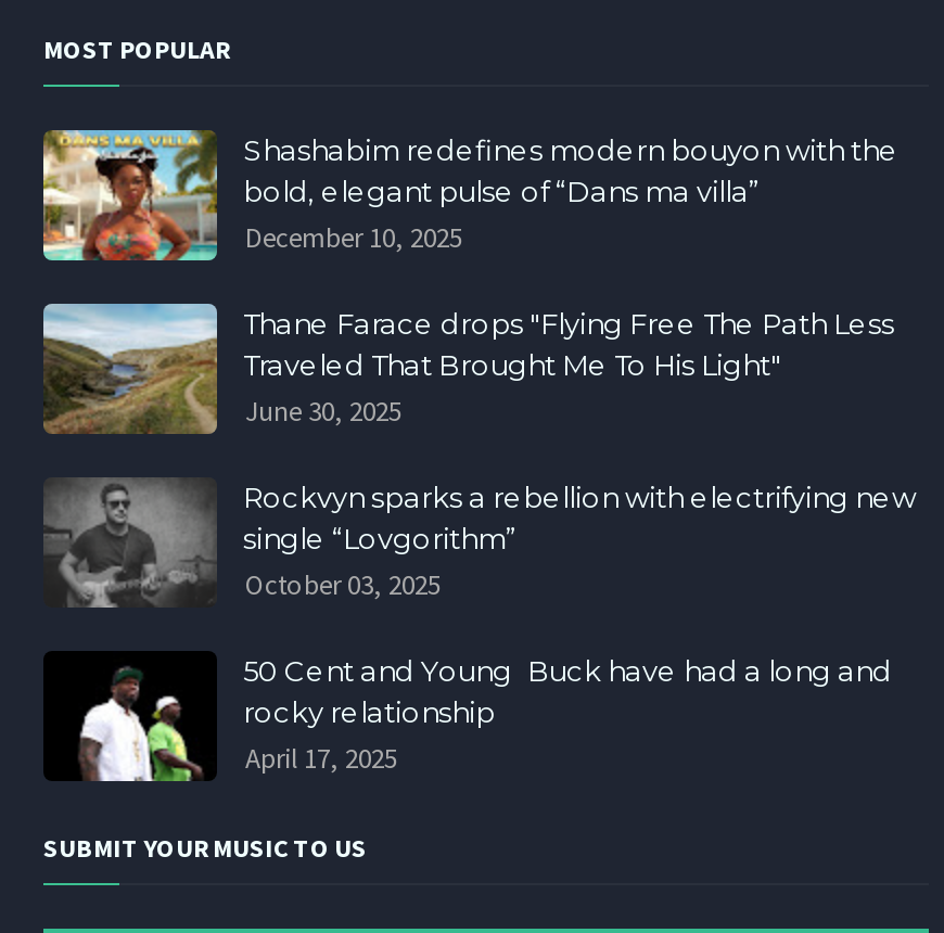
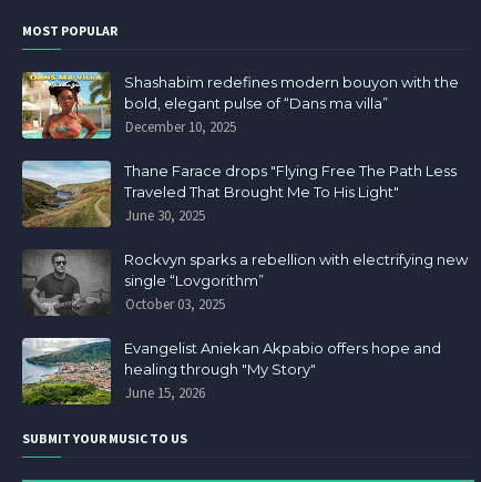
[43,651,892,783] [image] | 50 Cent and Young Buck have had a long and | rocky relationship | April 17, 2025 -> [21,337,441,406] [image] | Evangelist Aniekan Akpabio offers hope and | healing through "My Story" | June 15, 2026

